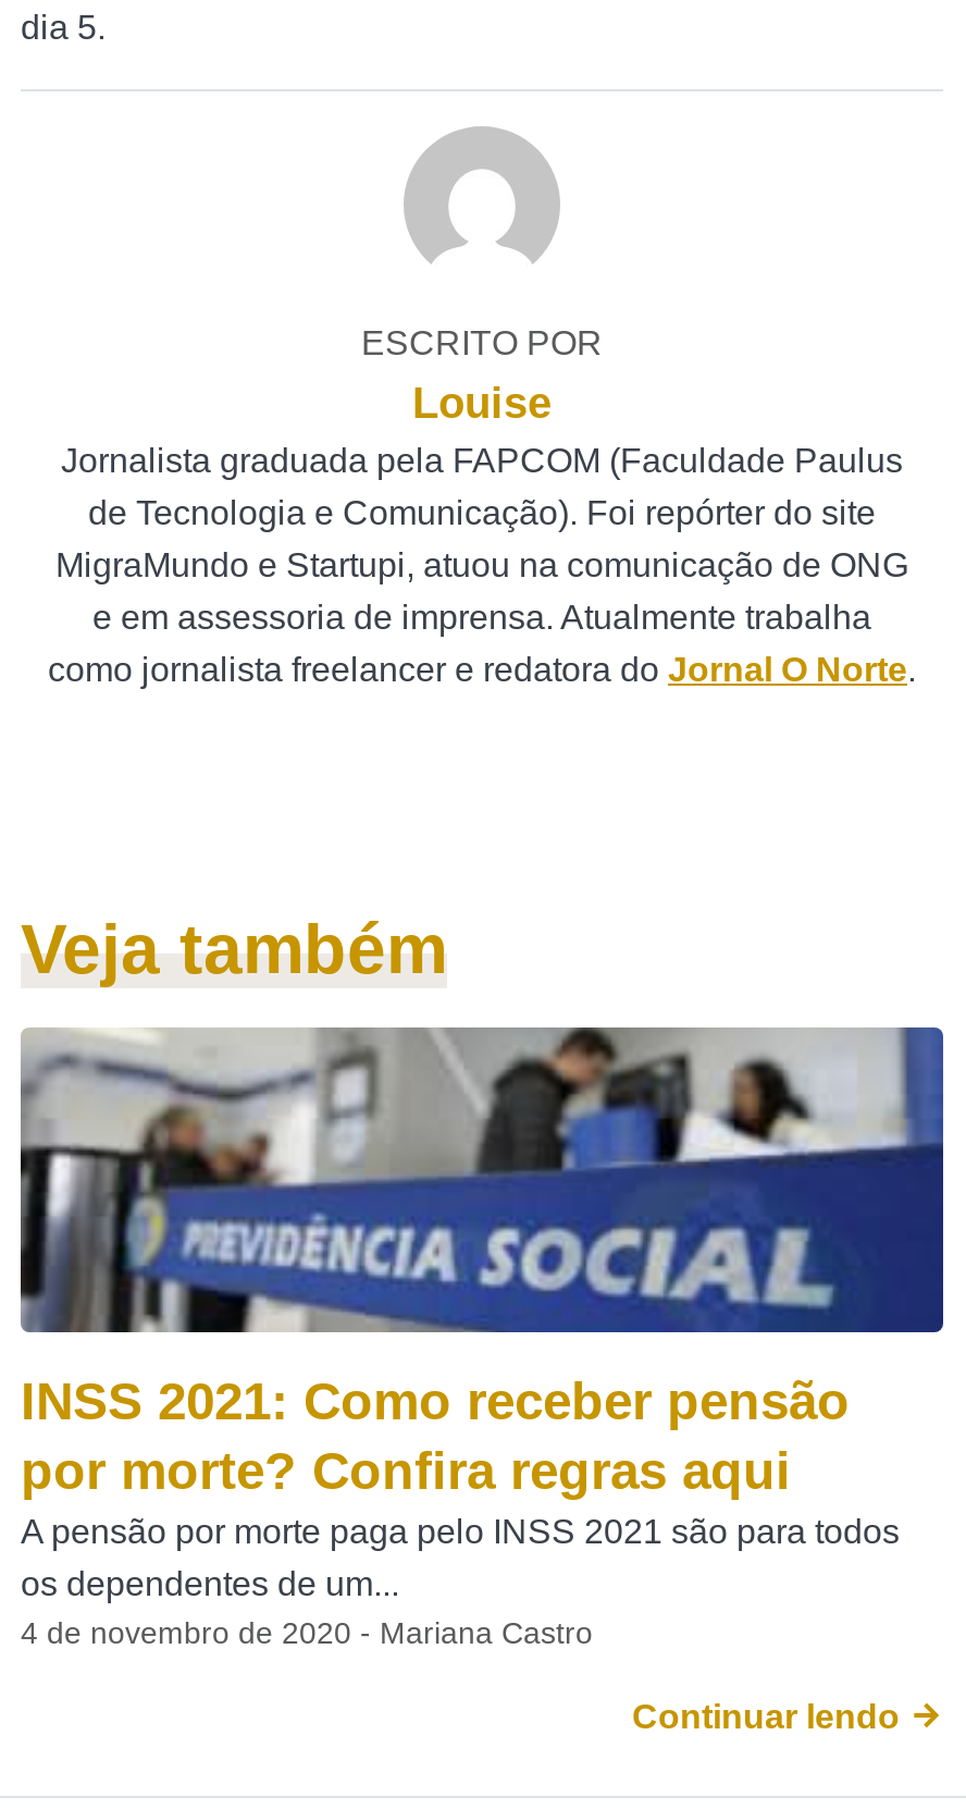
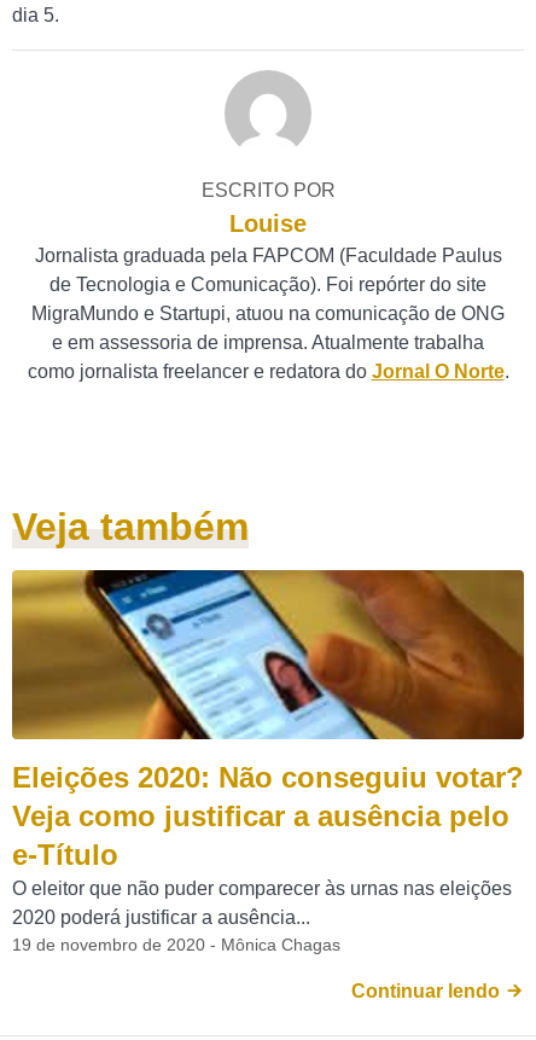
[18,1025,945,1650] [image] | INSS 2021: Como receber pensão | por morte? Confira regras aqui | A pensão por morte paga pelo INSS 2021 são para todos | os dependentes de um... | 4 de novembro de 2020 - Mariana Castro -> [11,569,525,954] [image] | Eleições 2020: Não conseguiu votar? | Veja como justificar a ausência pelo | e-Título | O eleitor que não puder comparecer às urnas nas eleições | 2020 poderá justificar a ausência... | 19 de novembro de 2020 - Mônica Chagas

